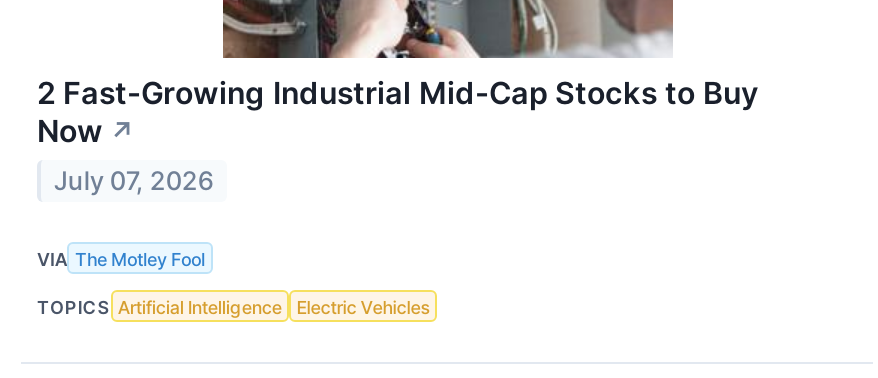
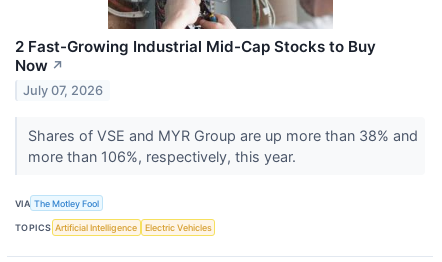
none -> [28,127,418,165] Shares of VSE and MYR Group are up more than 38% and | more than 106%, respectively, this year.

